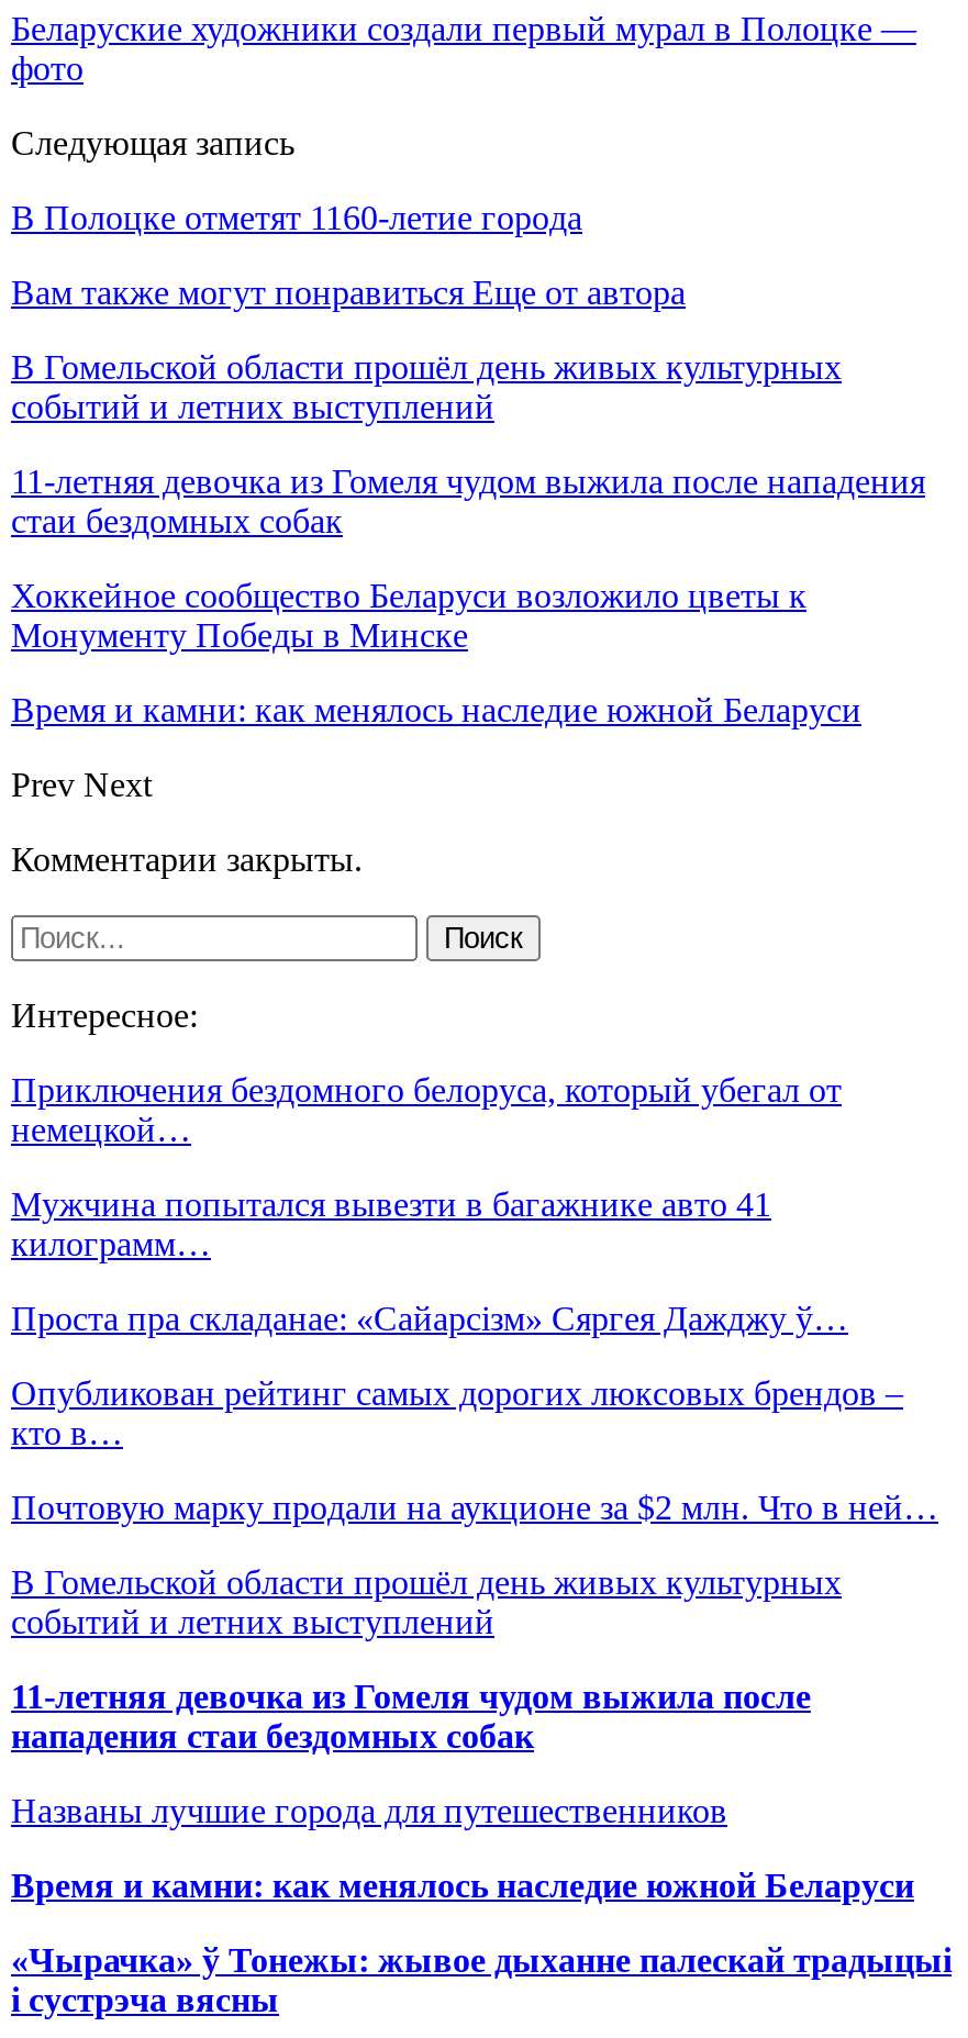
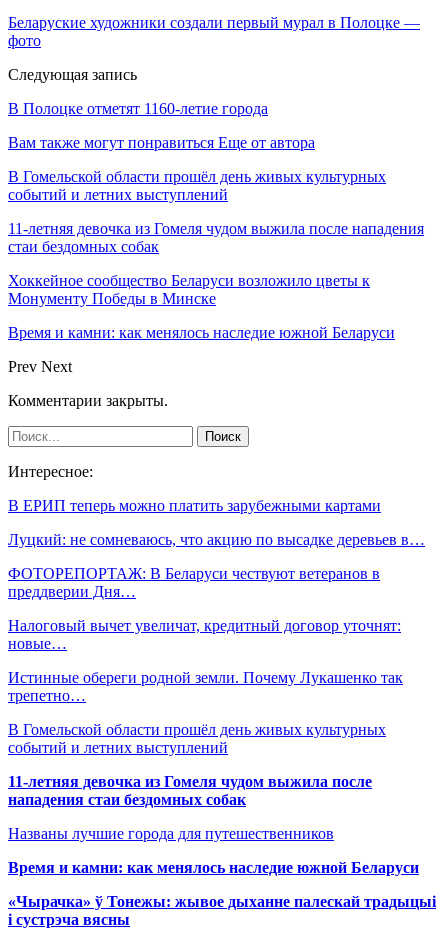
[11,1071,842,1148] Приключения бездомного белоруса, который убегал от | немецкой… -> [8,497,381,514] В ЕРИП теперь можно платить зарубежными картами
[11,1185,771,1262] Мужчина попытался вывезти в багажнике авто 41 | килограмм… -> [8,531,425,548] Луцкий: не сомневаюсь, что акцию по высадке деревьев в…
[11,1299,848,1337] Проста пра складанае: «Сайарсізм» Сяргея Дажджу ў… -> [8,565,380,600] ФОТОРЕПОРТАЖ: В Беларуси чествуют ветеранов в | преддверии Дня…
[11,1374,903,1451] Опубликован рейтинг самых дорогих люксовых брендов – | кто в… -> [8,617,401,652] Налоговый вычет увеличат, кредитный договор уточнят: | новые…
[11,1488,938,1526] Почтовую марку продали на аукционе за $2 млн. Что в ней… -> [8,669,403,704] Истинные обереги родной земли. Почему Лукашенко так | трепетно…

